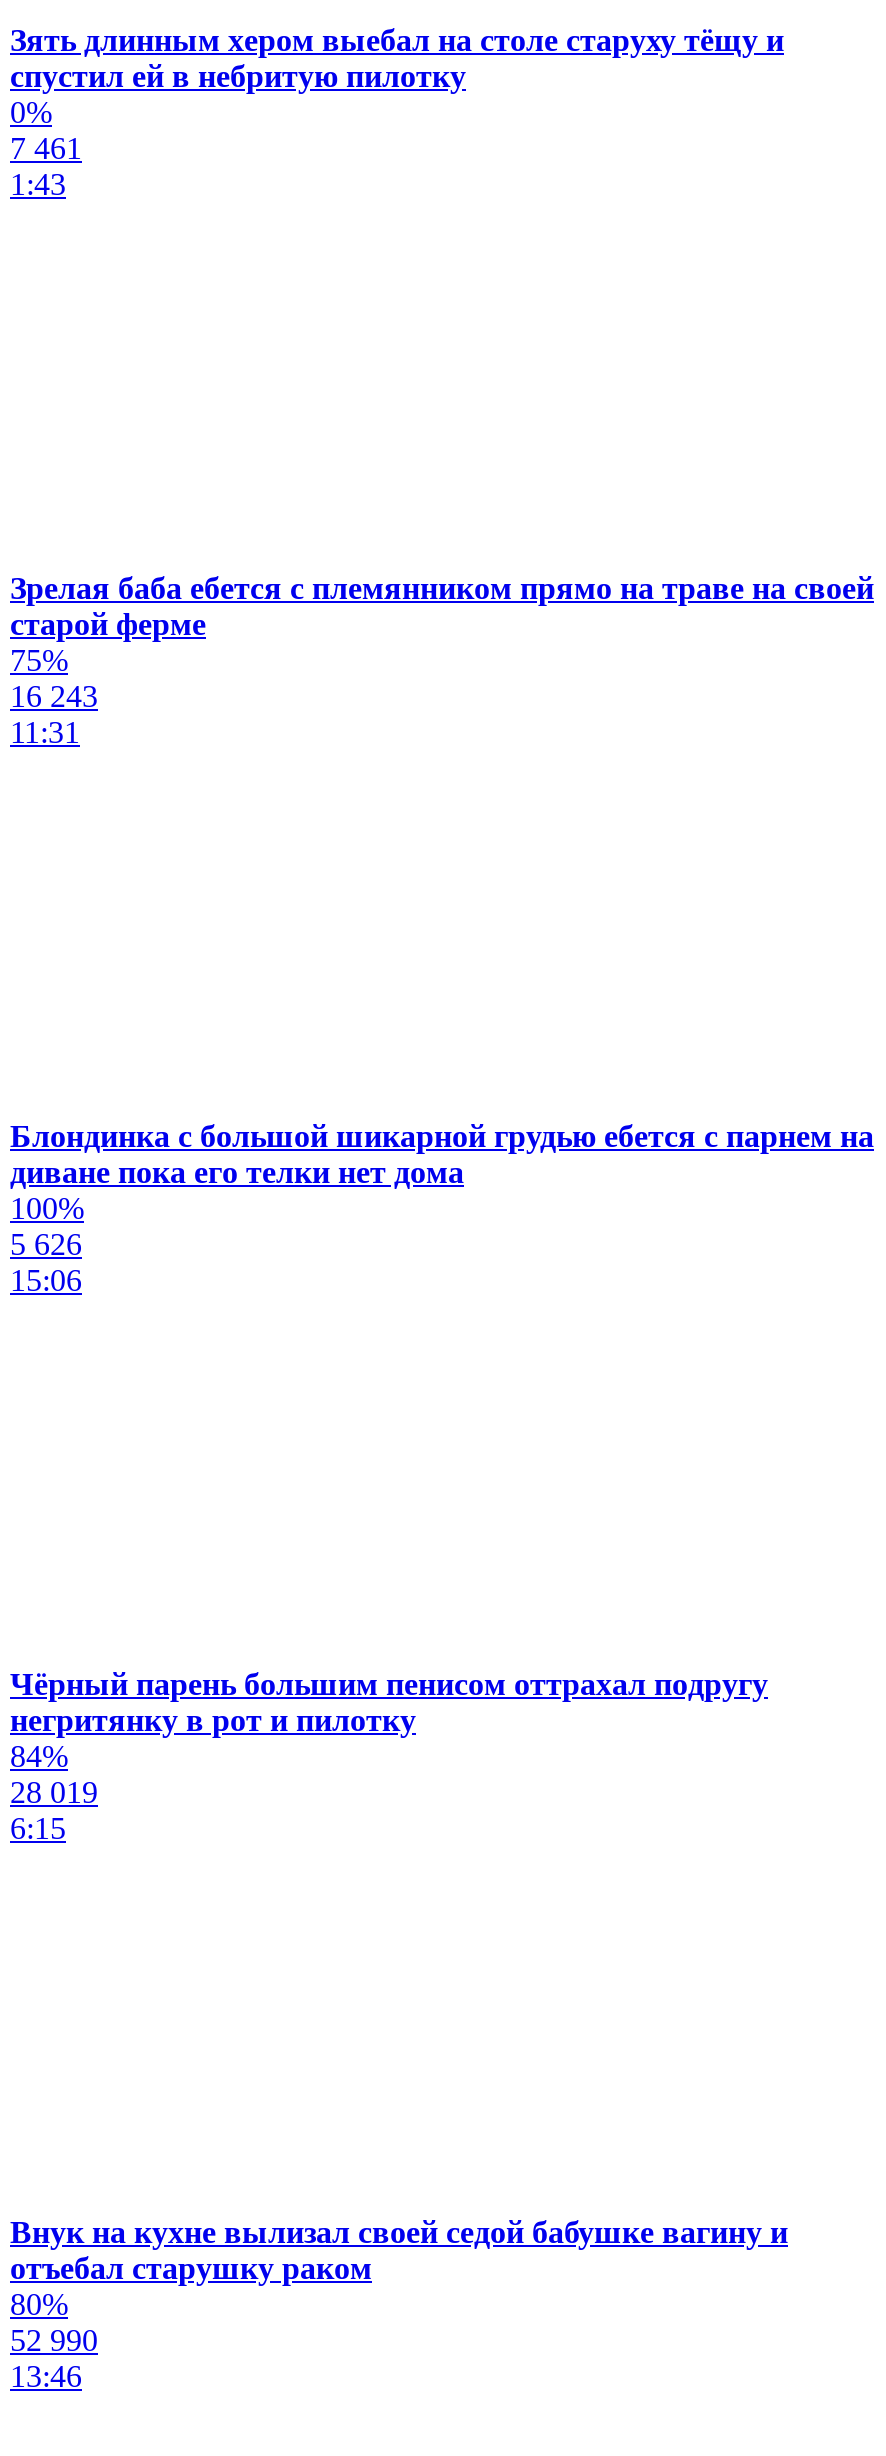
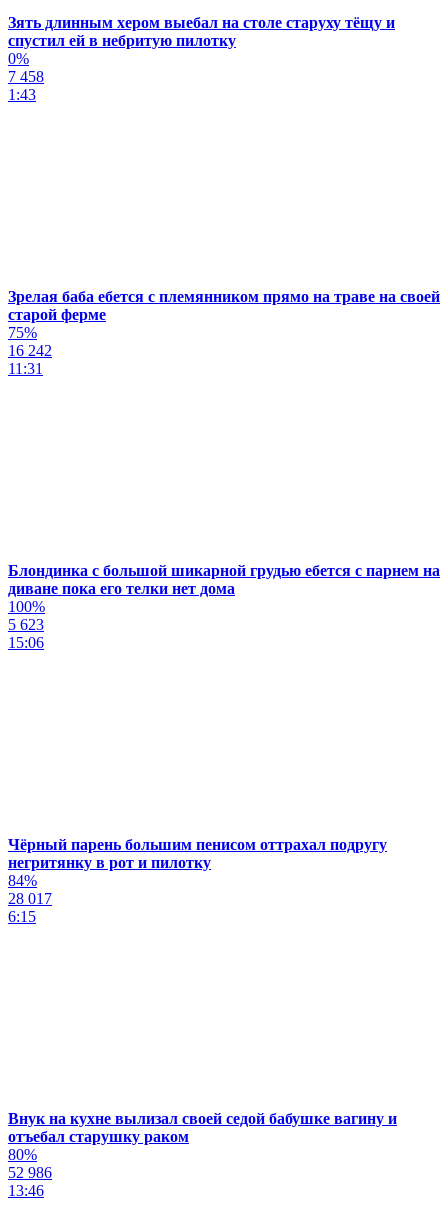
[10,131,82,165] 7 461 -> [8,68,44,85] 7 458
[10,679,98,713] 16 243 -> [8,342,52,359] 16 242
[10,1227,82,1261] 5 626 -> [8,616,44,633] 5 623
[10,1775,98,1809] 28 019 -> [8,890,52,907] 28 017
[10,2323,98,2357] 52 990 -> [8,1164,52,1181] 52 986

